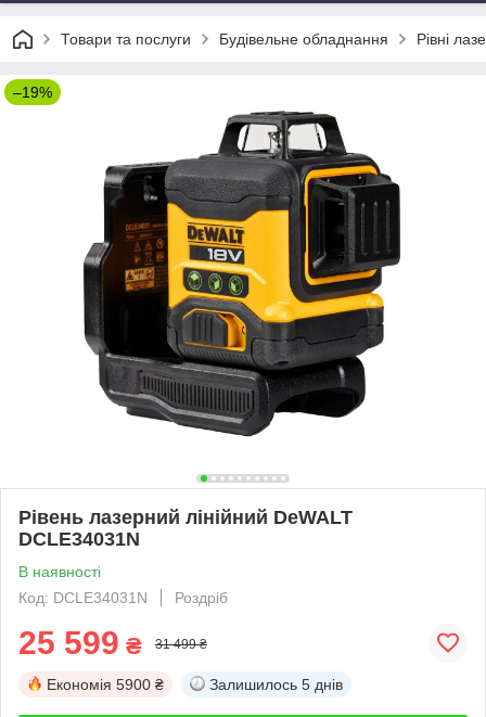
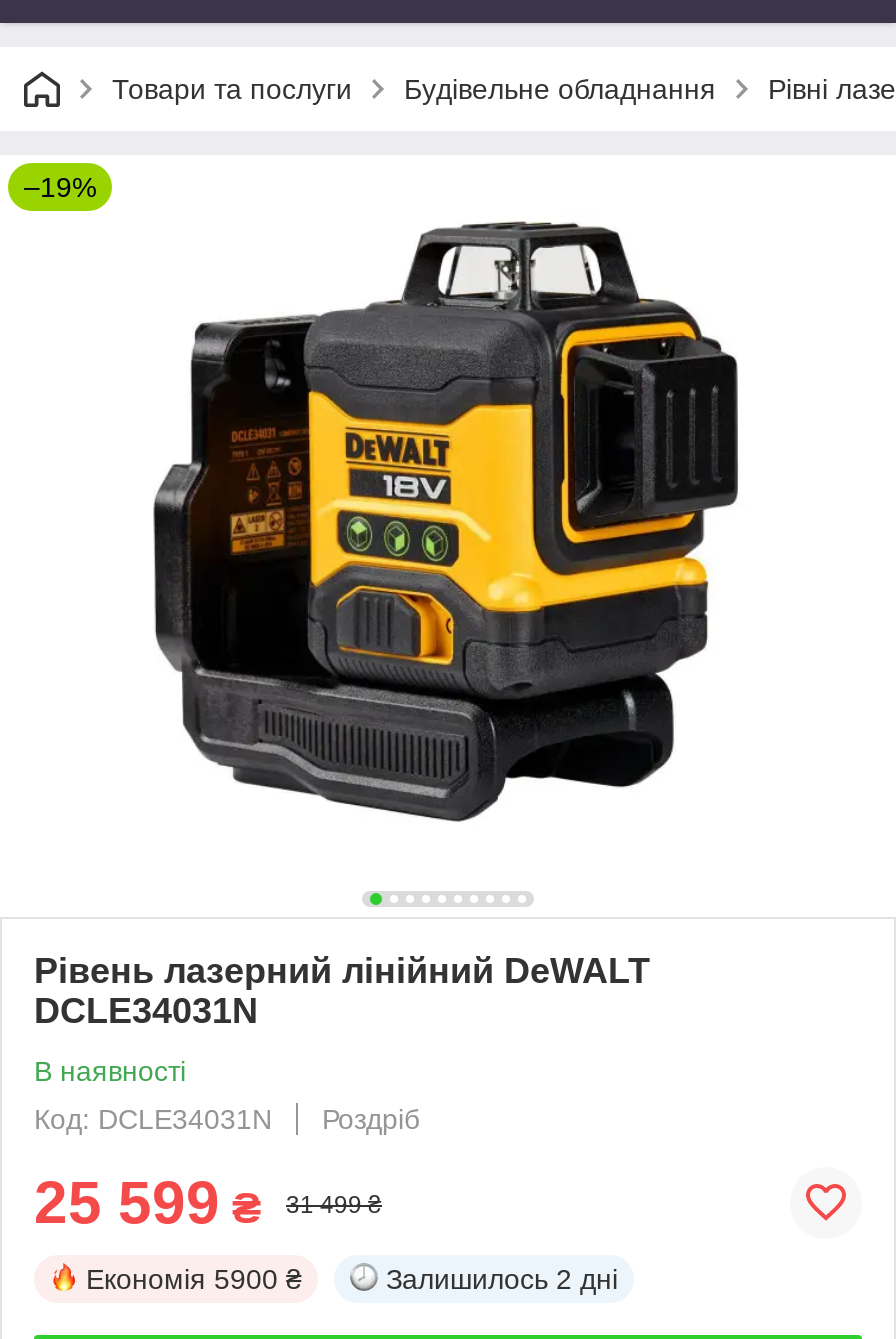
[209,676,343,693] Залишилось 5 днів -> [386,1263,618,1295] Залишилось 2 дні

